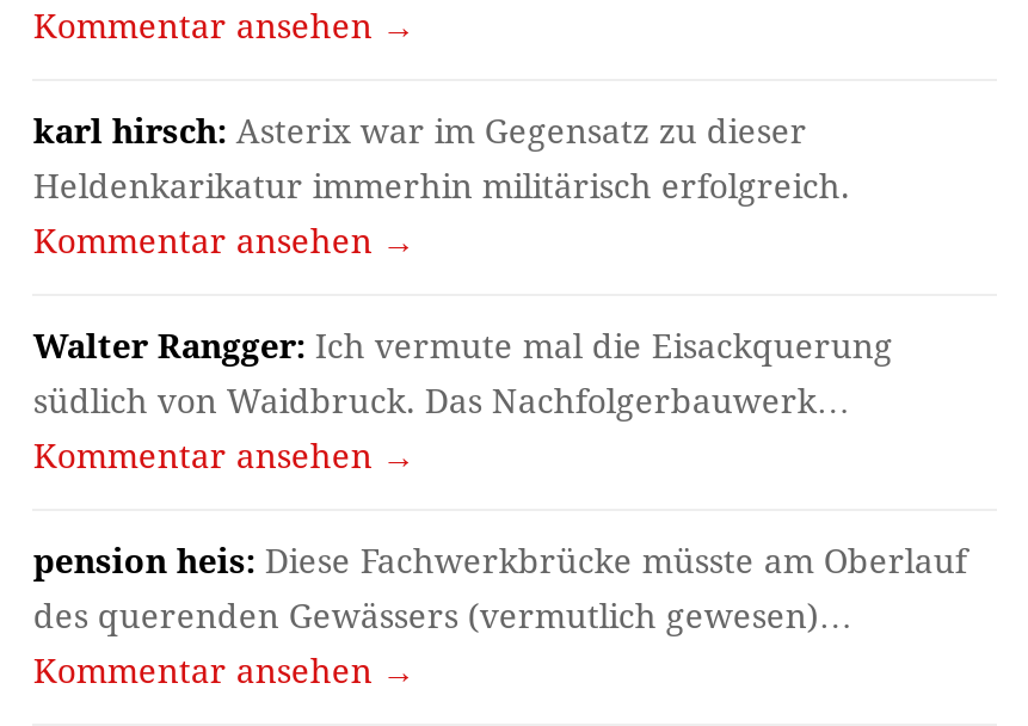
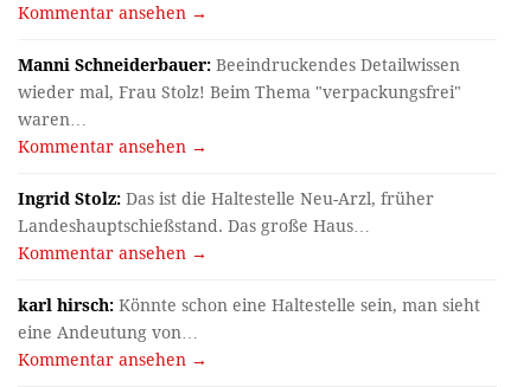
[33,113,850,206] karl hirsch: Asterix war im Gegensatz zu dieser | Heldenkarikatur immerhin militärisch erfolgreich. -> [18,56,462,129] Manni Schneiderbauer: Beeindruckendes Detailwissen | wieder mal, Frau Stolz! Beim Thema "verpackungsfrei" | waren…
[33,328,893,421] Walter Rangger: Ich vermute mal die Eisackquerung | südlich von Waidbruck. Das Nachfolgerbauwerk… -> [18,190,434,236] Ingrid Stolz: Das ist die Haltestelle Neu-Arzl, früher | Landeshauptschießstand. Das große Haus…
[33,543,967,636] pension heis: Diese Fachwerkbrücke müsste am Oberlauf | des querenden Gewässers (vermutlich gewesen)… -> [18,296,481,343] karl hirsch: Könnte schon eine Haltestelle sein, man sieht | eine Andeutung von…

